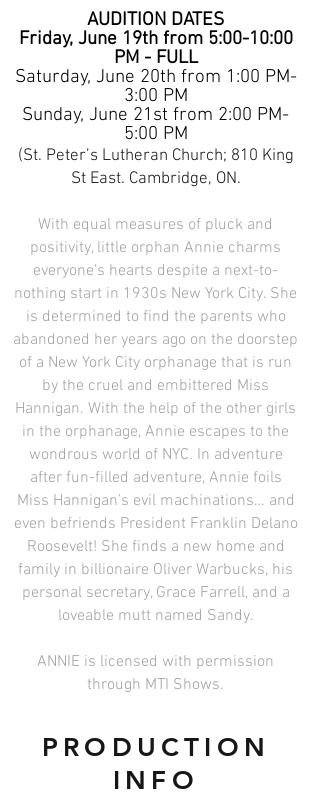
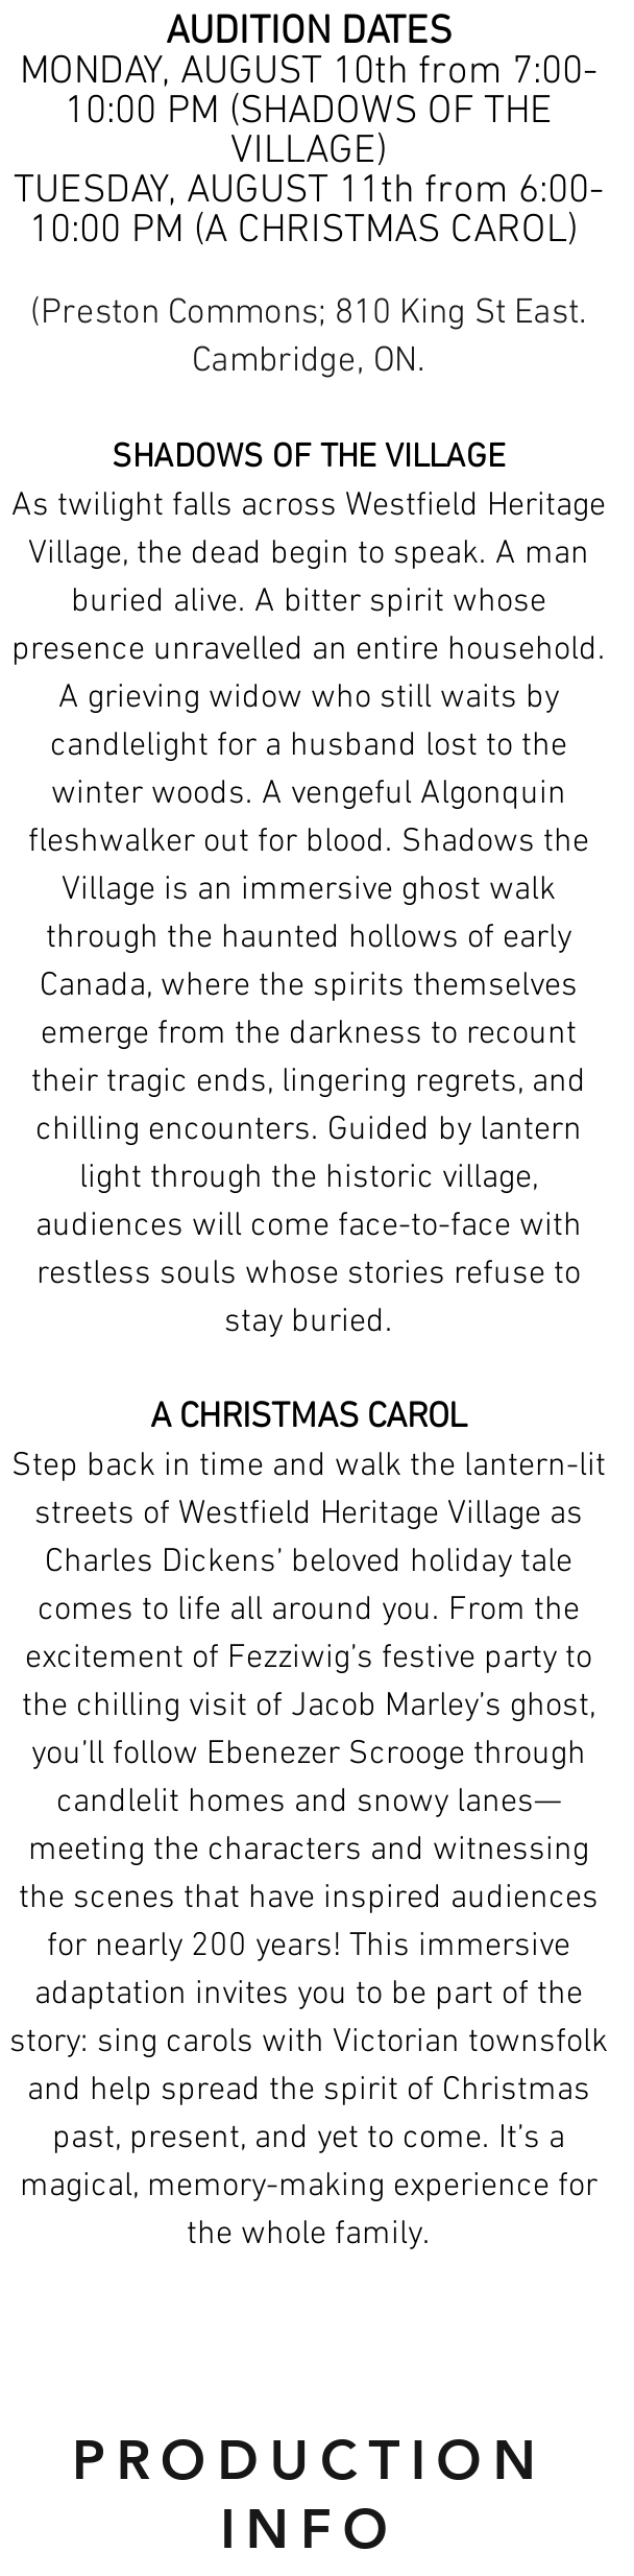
[13,28,298,695] Friday, June 19th from 5:00-10:00 | PM - FULL | Saturday, June 20th from 1:00 PM- | 3:00 PM | Sunday, June 21st from 2:00 PM- | 5:00 PM | (St. Peter’s Lutheran Church; 810 King | St East. Cambridge, ON. | With equal measures of pluck and | positivity, little orphan Annie charms | everyone’s hearts despite a next-to- | nothing start in 1930s New York City. She | is determined to find the parents who | abandoned her years ago on the doorstep | of a New York City orphanage that is run | by the cruel and embittered Miss | Hannigan. With the help of the other girls | in the orphanage, Annie escapes to the | wondrous world of NYC. In adventure | after fun-filled adventure, Annie foils | Miss Hannigan’s evil machinations… and | even befriends President Franklin Delano | Roosevelt! She finds a new home and | family in billionaire Oliver Warbucks, his | personal secretary, Grace Farrell, and a | loveable mutt named Sandy. | ANNIE is licensed with permission | through MTI Shows. -> [9,49,608,2256] MONDAY, AUGUST 10th from 7:00- | 10:00 PM (SHADOWS OF THE | VILLAGE) | TUESDAY, AUGUST 11th from 6:00- | 10:00 PM (A CHRISTMAS CAROL) | (Preston Commons; 810 King St East. | Cambridge, ON. | SHADOWS OF THE VILLAGE | As twilight falls across Westfield Heritage | Village, the dead begin to speak. A man | buried alive. A bitter spirit whose | presence unravelled an entire household. | A grieving widow who still waits by | candlelight for a husband lost to the | winter woods. A vengeful Algonquin | fleshwalker out for blood. Shadows the | Village is an immersive ghost walk | through the haunted hollows of early | Canada, where the spirits themselves | emerge from the darkness to recount | their tragic ends, lingering regrets, and | chilling encounters. Guided by lantern | light through the historic village, | audiences will come face-to-face with | restless souls whose stories refuse to | stay buried. | A CHRISTMAS CAROL | Step back in time and walk the lantern-lit | streets of Westfield Heritage Village as | Charles Dickens’ beloved holiday tale | comes to life all around you. From the | excitement of Fezziwig’s festive party to | the chilling visit of Jacob Marley’s ghost, | you’ll follow Ebenezer Scrooge through | candlelit homes and snowy lanes— | meeting the characters and witnessing | the scenes that have inspired audiences | for nearly 200 years! This immersive | adaptation invites you to be part of the | story: sing carols with Victorian townsfolk | and help spread the spirit of Christmas | past, present, and yet to come. It’s a | magical, memory-making experience for | the whole family.

